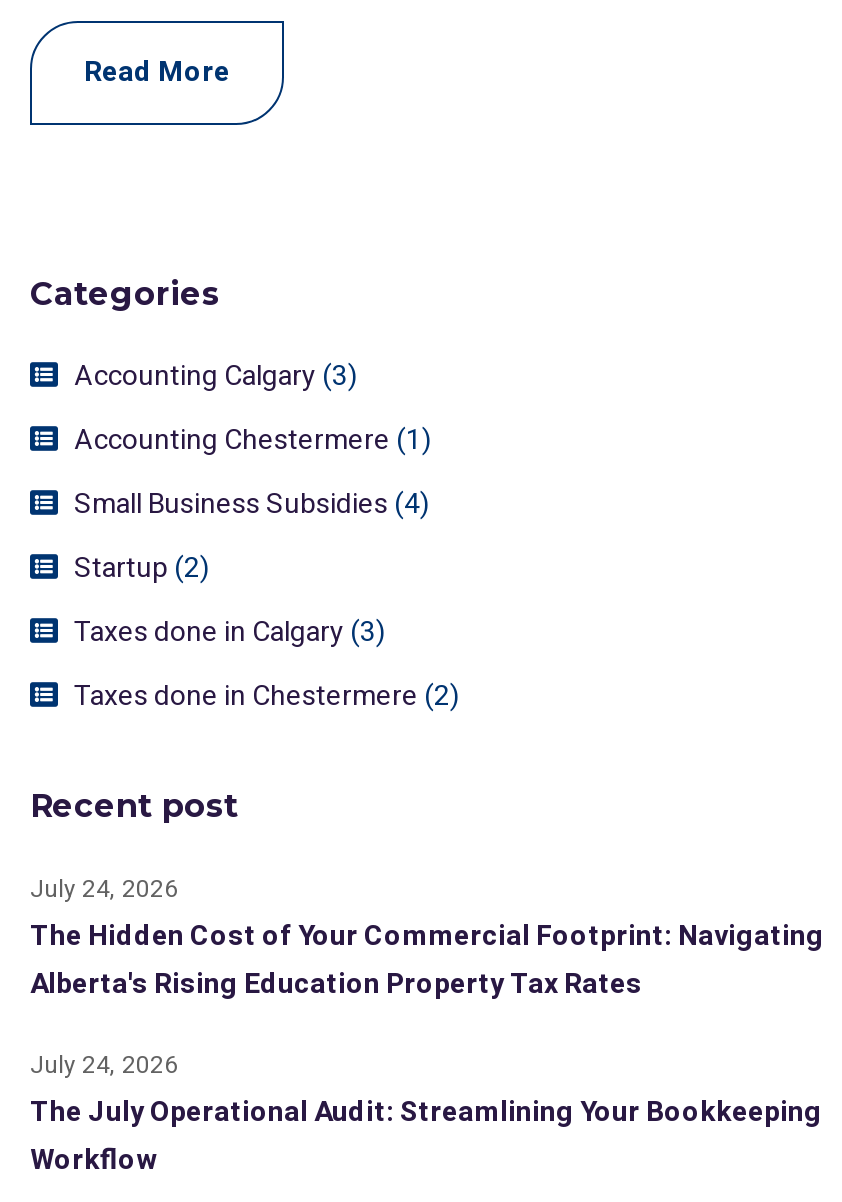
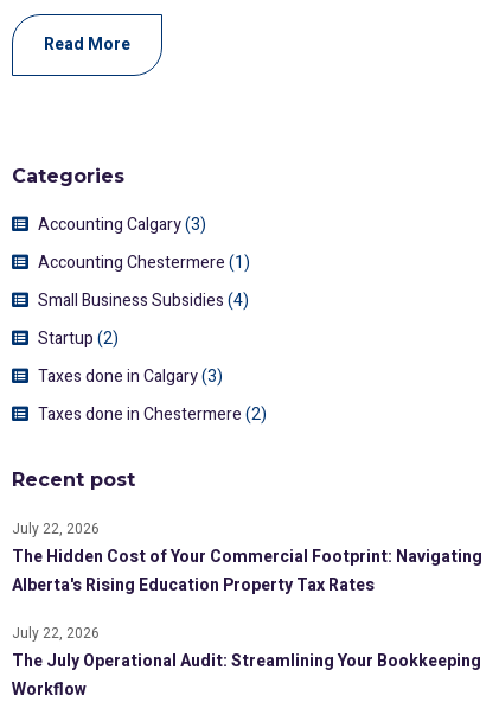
[30,872,178,908] July 24, 2026 -> [12,519,100,540] July 22, 2026
[30,1048,178,1084] July 24, 2026 -> [12,623,100,645] July 22, 2026

